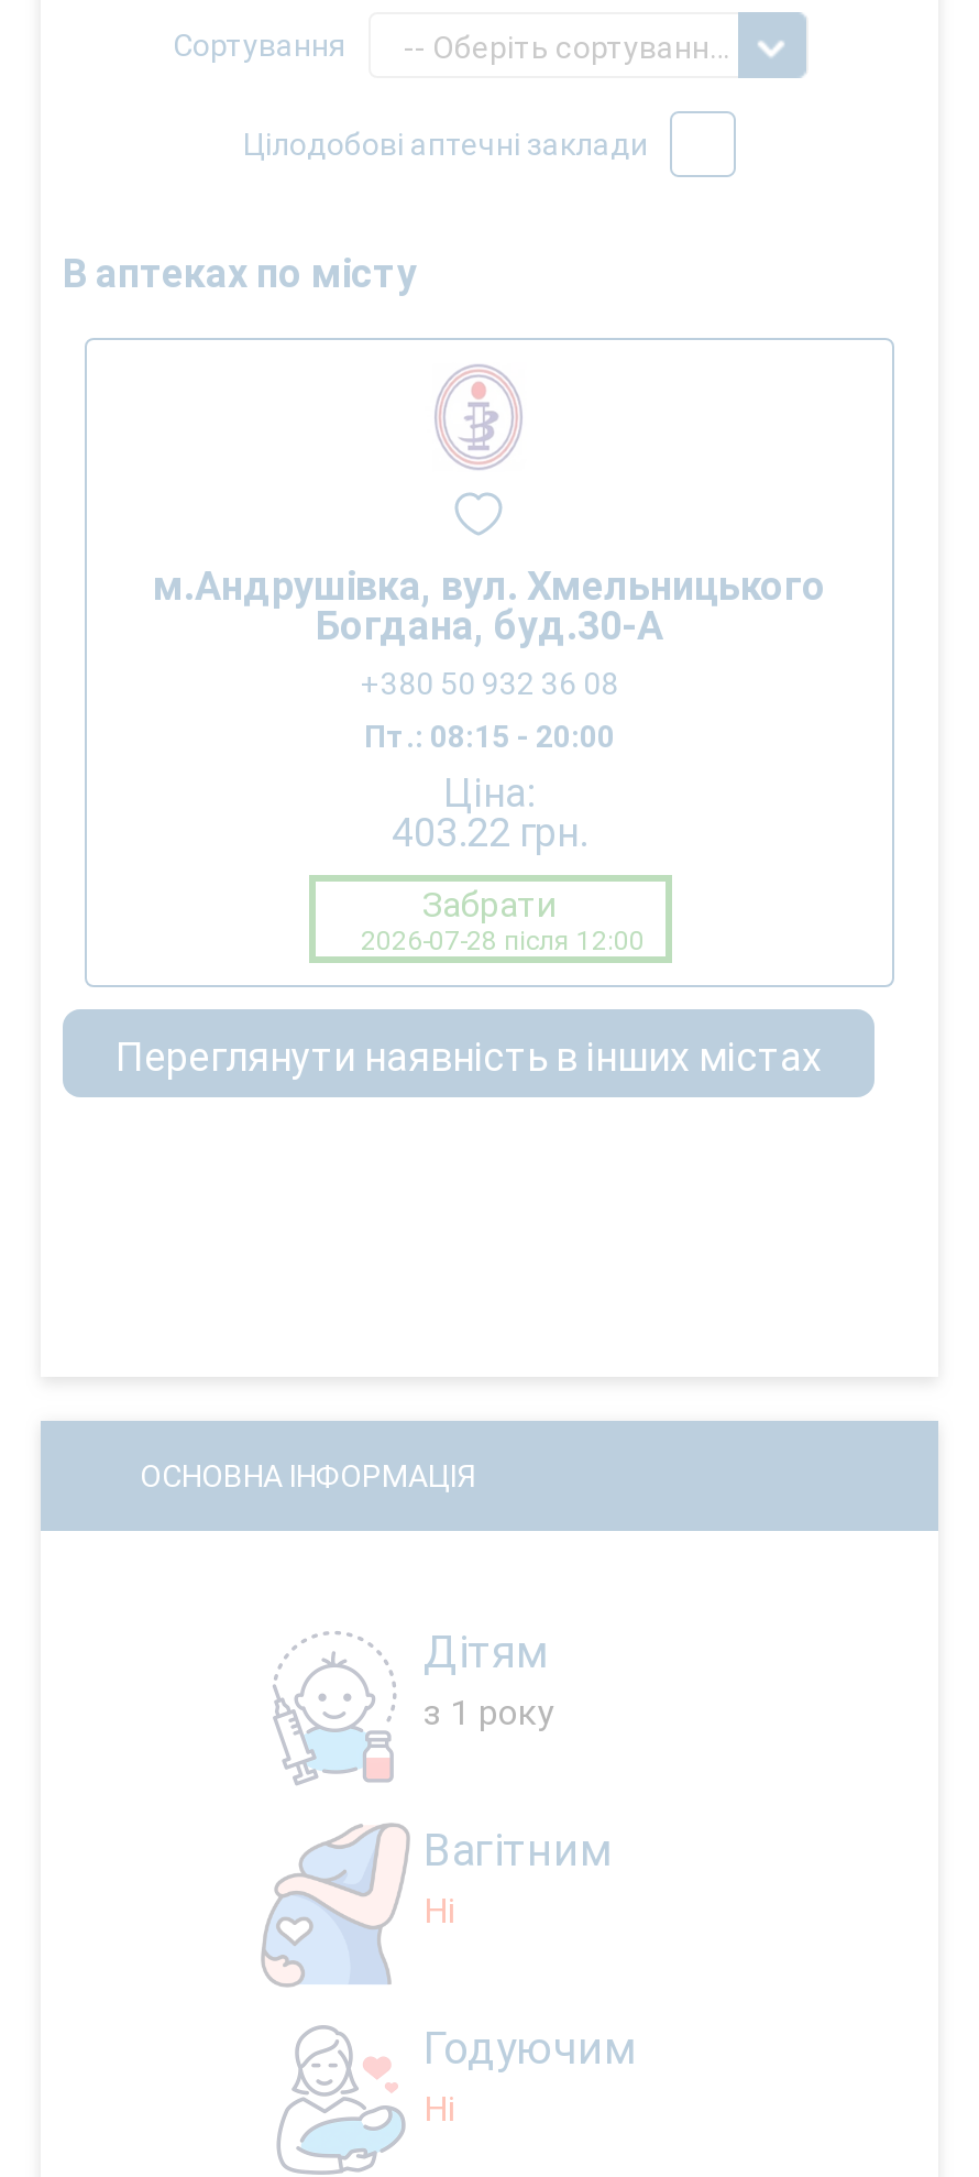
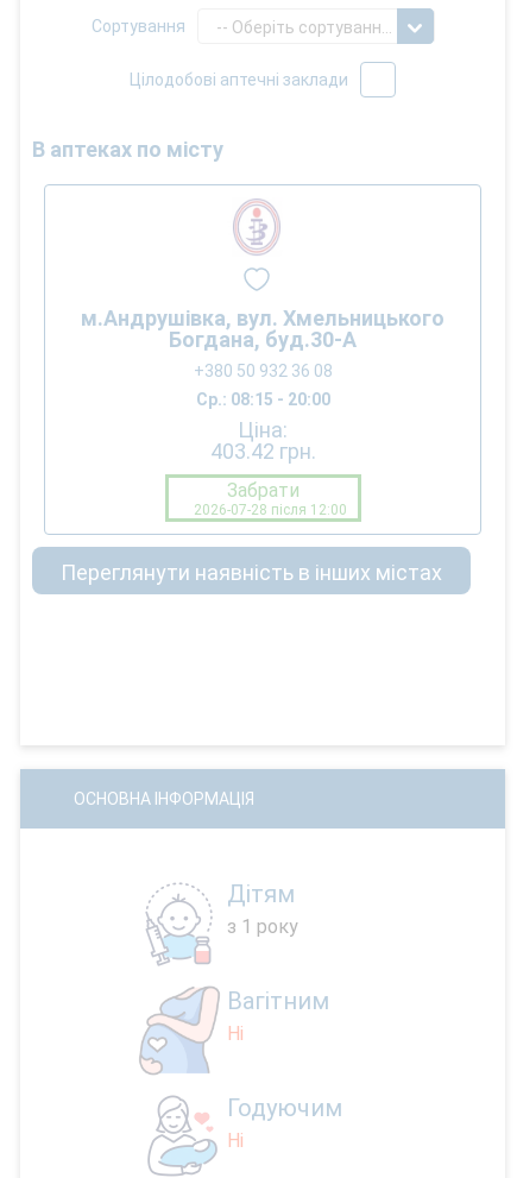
[364,719,615,754] Пт.: 08:15 - 20:00 -> [196,390,330,409] Ср.: 08:15 - 20:00
[392,809,587,855] 403.22 грн. -> [210,439,316,464] 403.42 грн.

